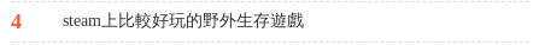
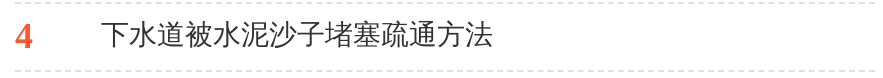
[63,12,304,30] steam上比較好玩的野外生存遊戲 -> [101,20,493,50] 下水道被水泥沙子堵塞疏通方法

